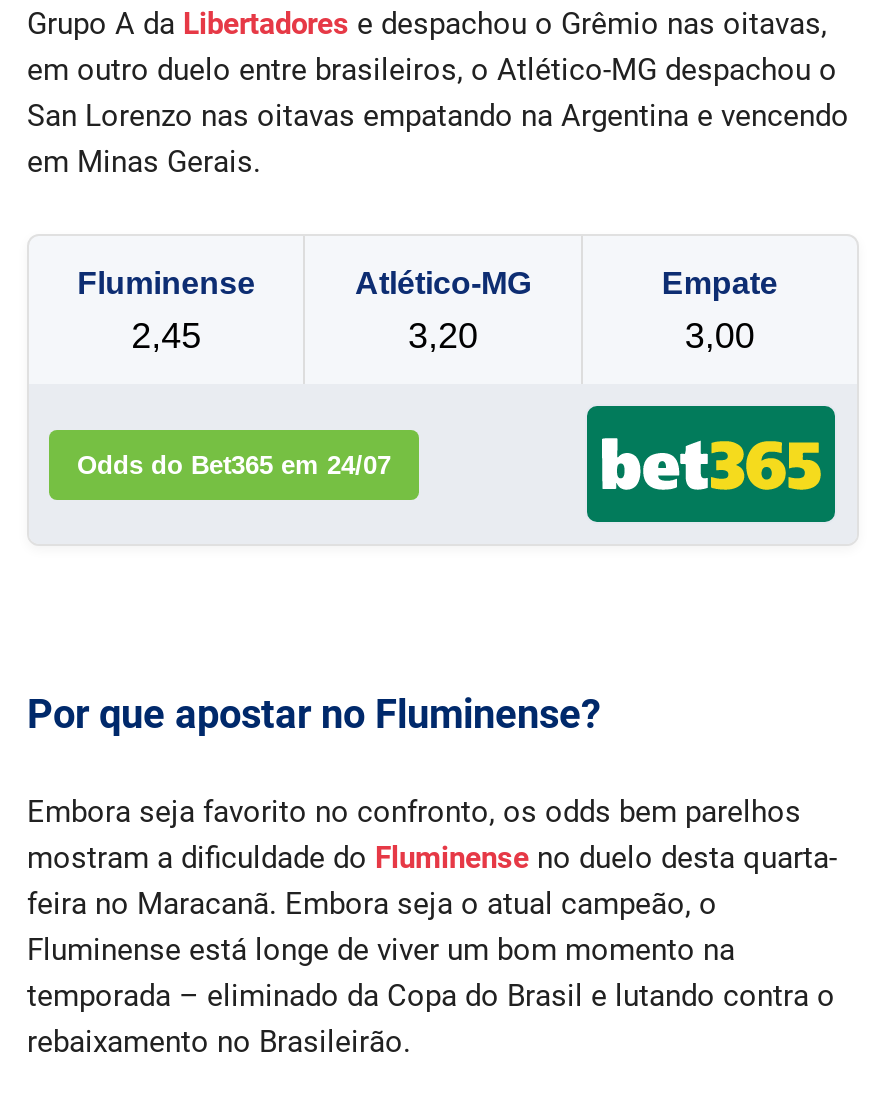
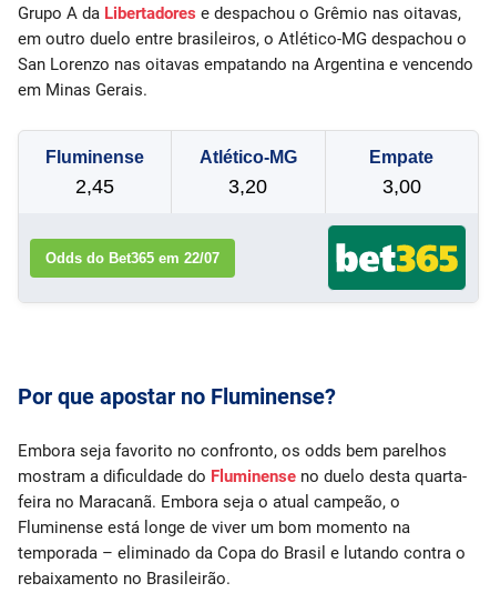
[77,449,391,479] Odds do Bet365 em 24/07 -> [45,249,220,266] Odds do Bet365 em 22/07

